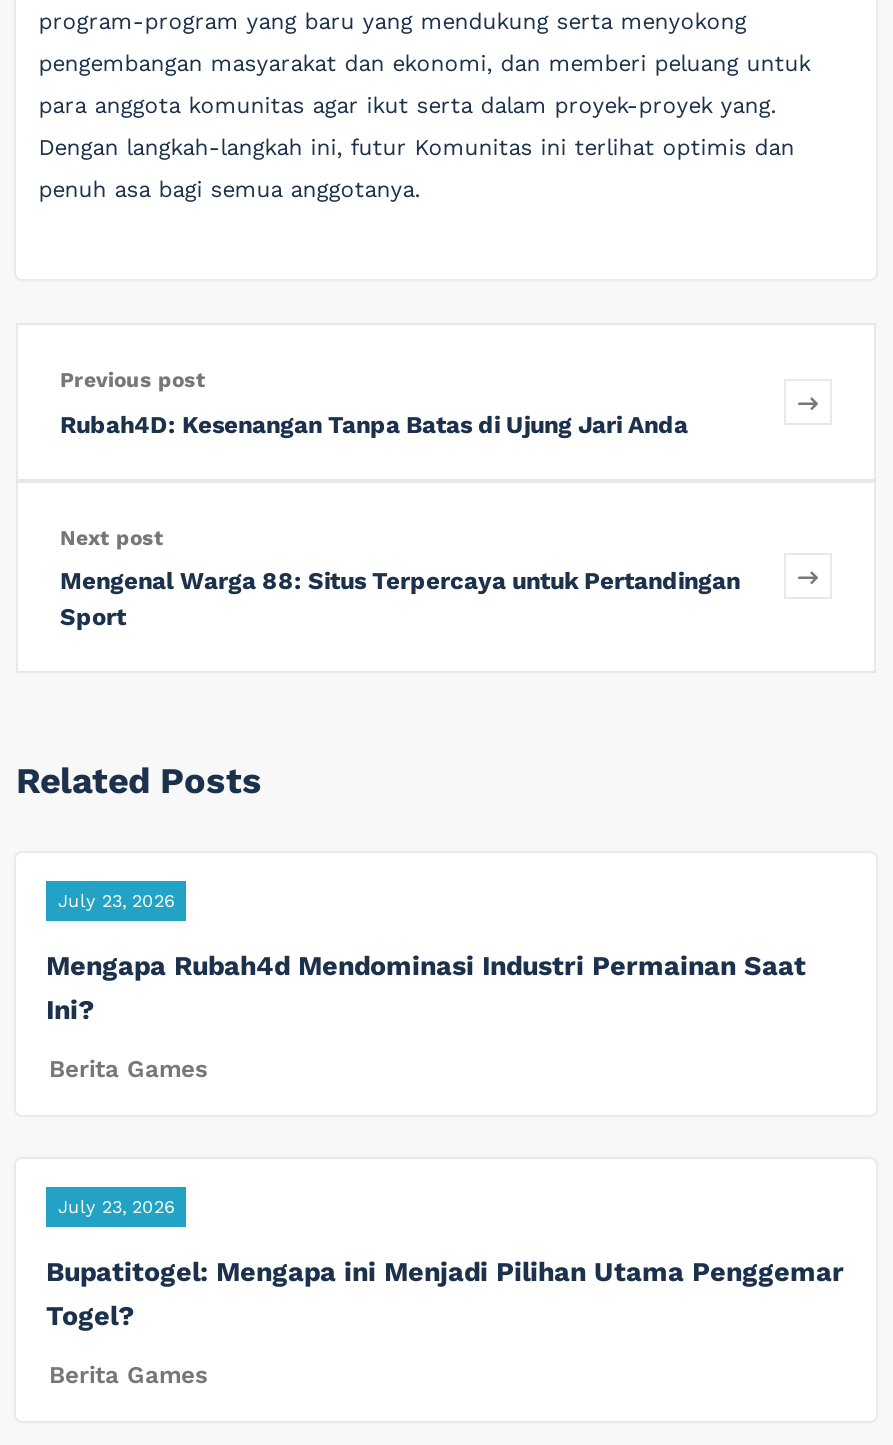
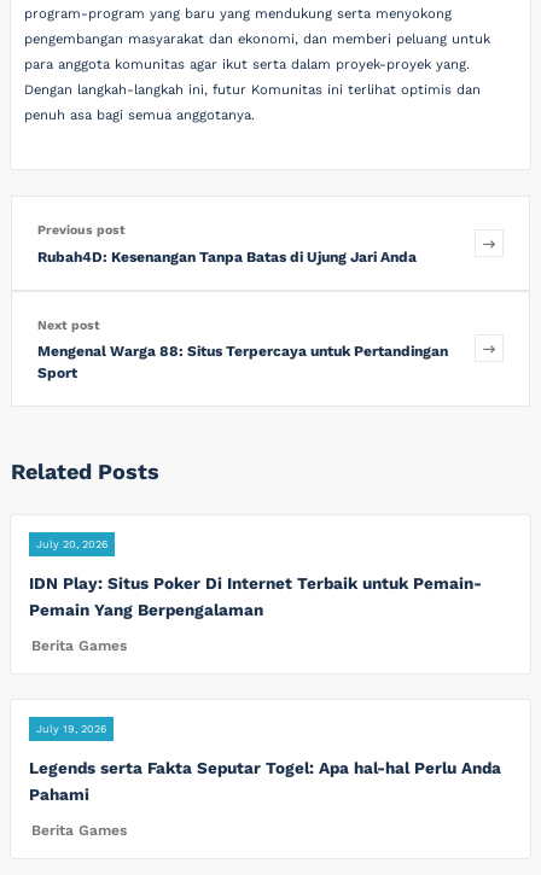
[58,890,174,910] July 23, 2026 -> [36,538,107,550] July 20, 2026
[46,948,806,1024] Mengapa Rubah4d Mendominasi Industri Permainan Saat | Ini? -> [29,573,482,619] IDN Play: Situs Poker Di Internet Terbaik untuk Pemain- | Pemain Yang Berpengalaman
[58,1197,174,1217] July 23, 2026 -> [36,723,106,735] July 19, 2026
[46,1255,844,1331] Bupatitogel: Mengapa ini Menjadi Pilihan Utama Penggemar | Togel? -> [29,758,501,804] Legends serta Fakta Seputar Togel: Apa hal-hal Perlu Anda | Pahami

